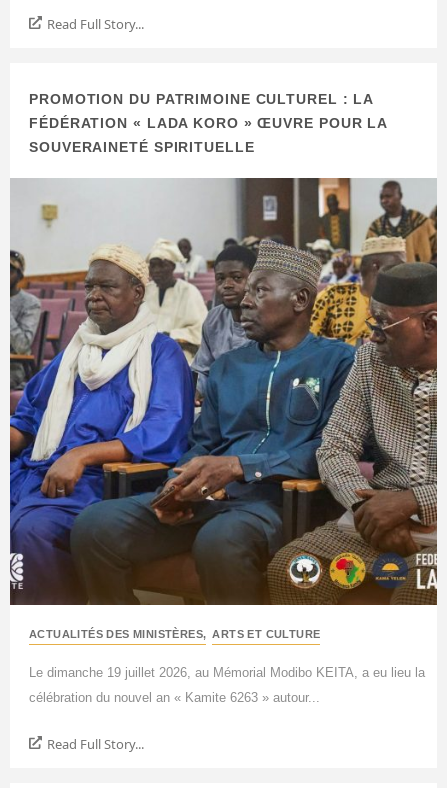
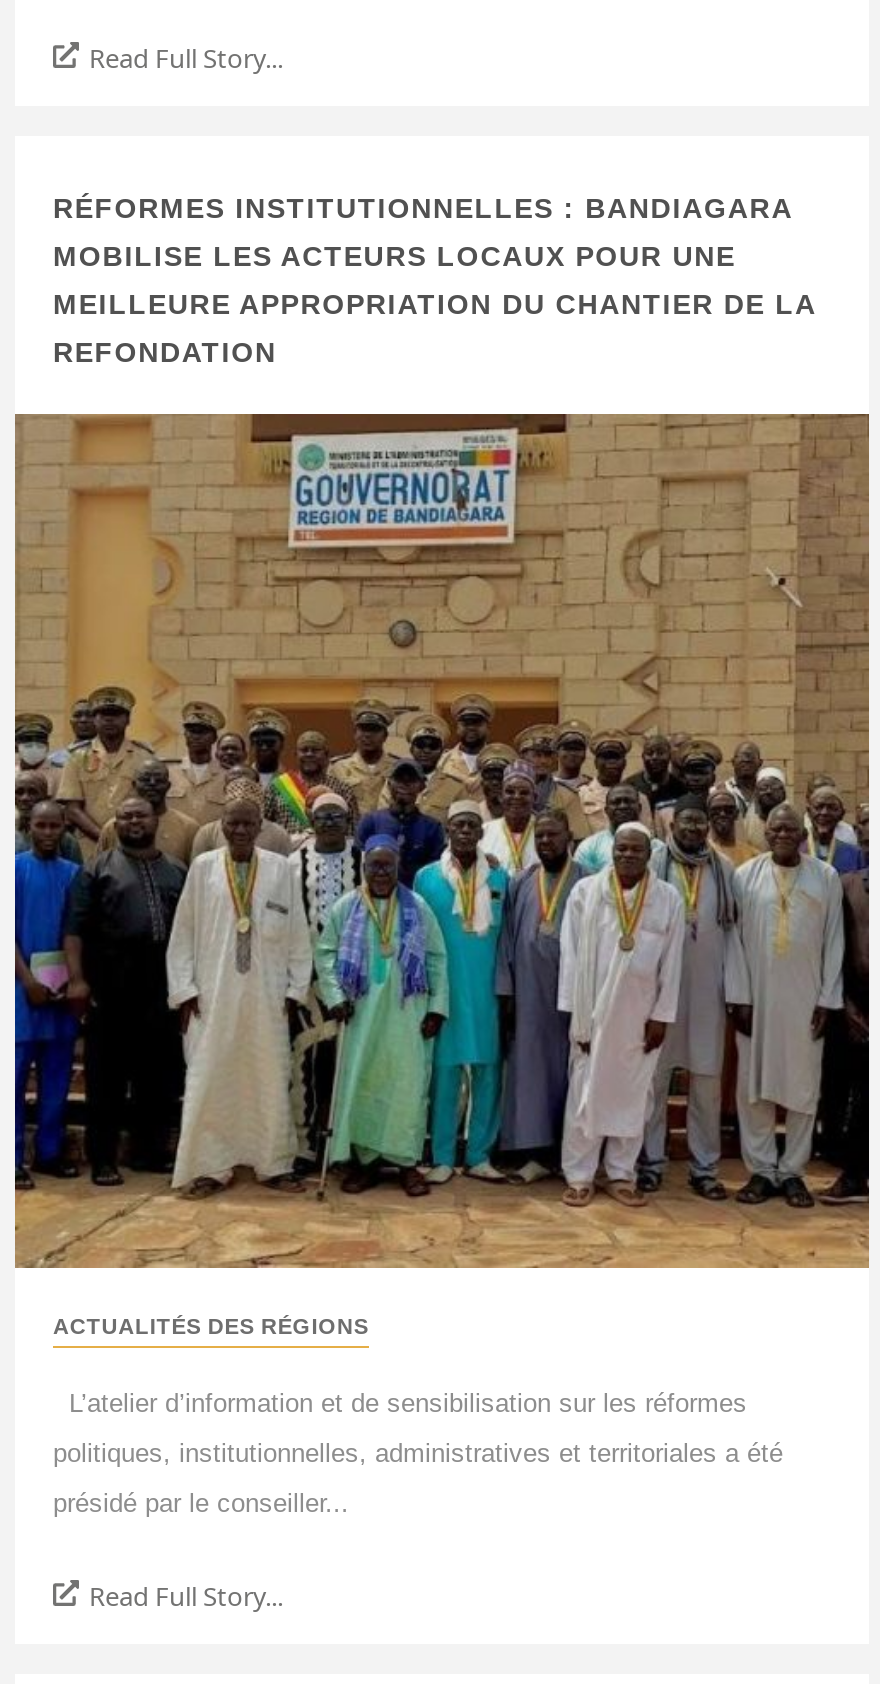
[29,91,387,155] PROMOTION DU PATRIMOINE CULTUREL : LA | FÉDÉRATION « LADA KORO » ŒUVRE POUR LA | SOUVERAINETÉ SPIRITUELLE -> [53,192,815,368] RÉFORMES INSTITUTIONNELLES : BANDIAGARA | MOBILISE LES ACTEURS LOCAUX POUR UNE | MEILLEURE APPROPRIATION DU CHANTIER DE LA | REFONDATION
[9,177,438,705] [image] | ACTUALITÉS DES MINISTÈRES, ARTS ET CULTURE | Le dimanche 19 juillet 2026, au Mémorial Modibo KEITA, a eu lieu la | célébration du nouvel an « Kamite 6263 » autour... -> [13,412,869,1518] [image] | ACTUALITÉS DES RÉGIONS | L’atelier d’information et de sensibilisation sur les réformes | politiques, institutionnelles, administratives et territoriales a été | présidé par le conseiller...

